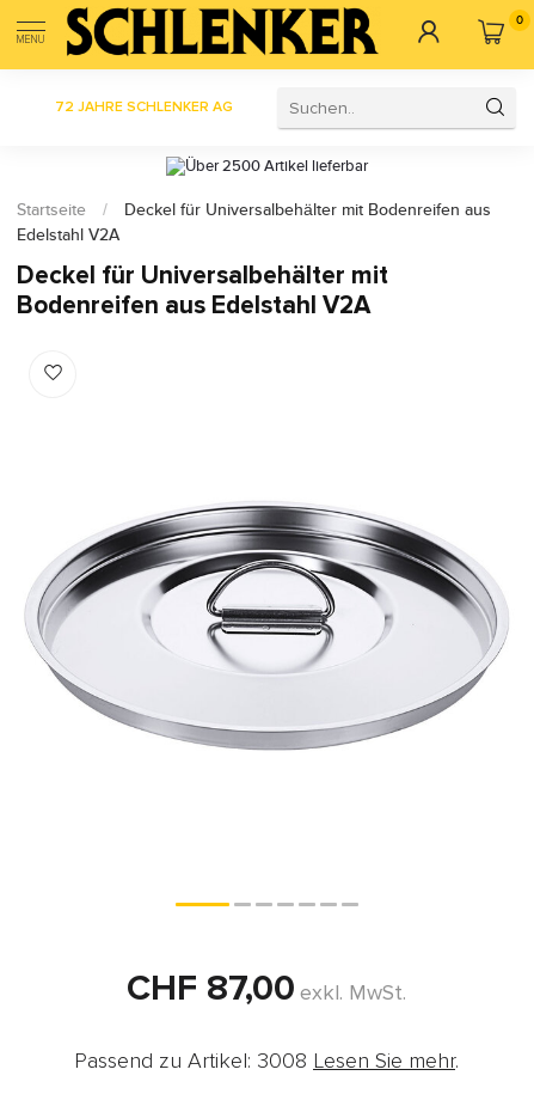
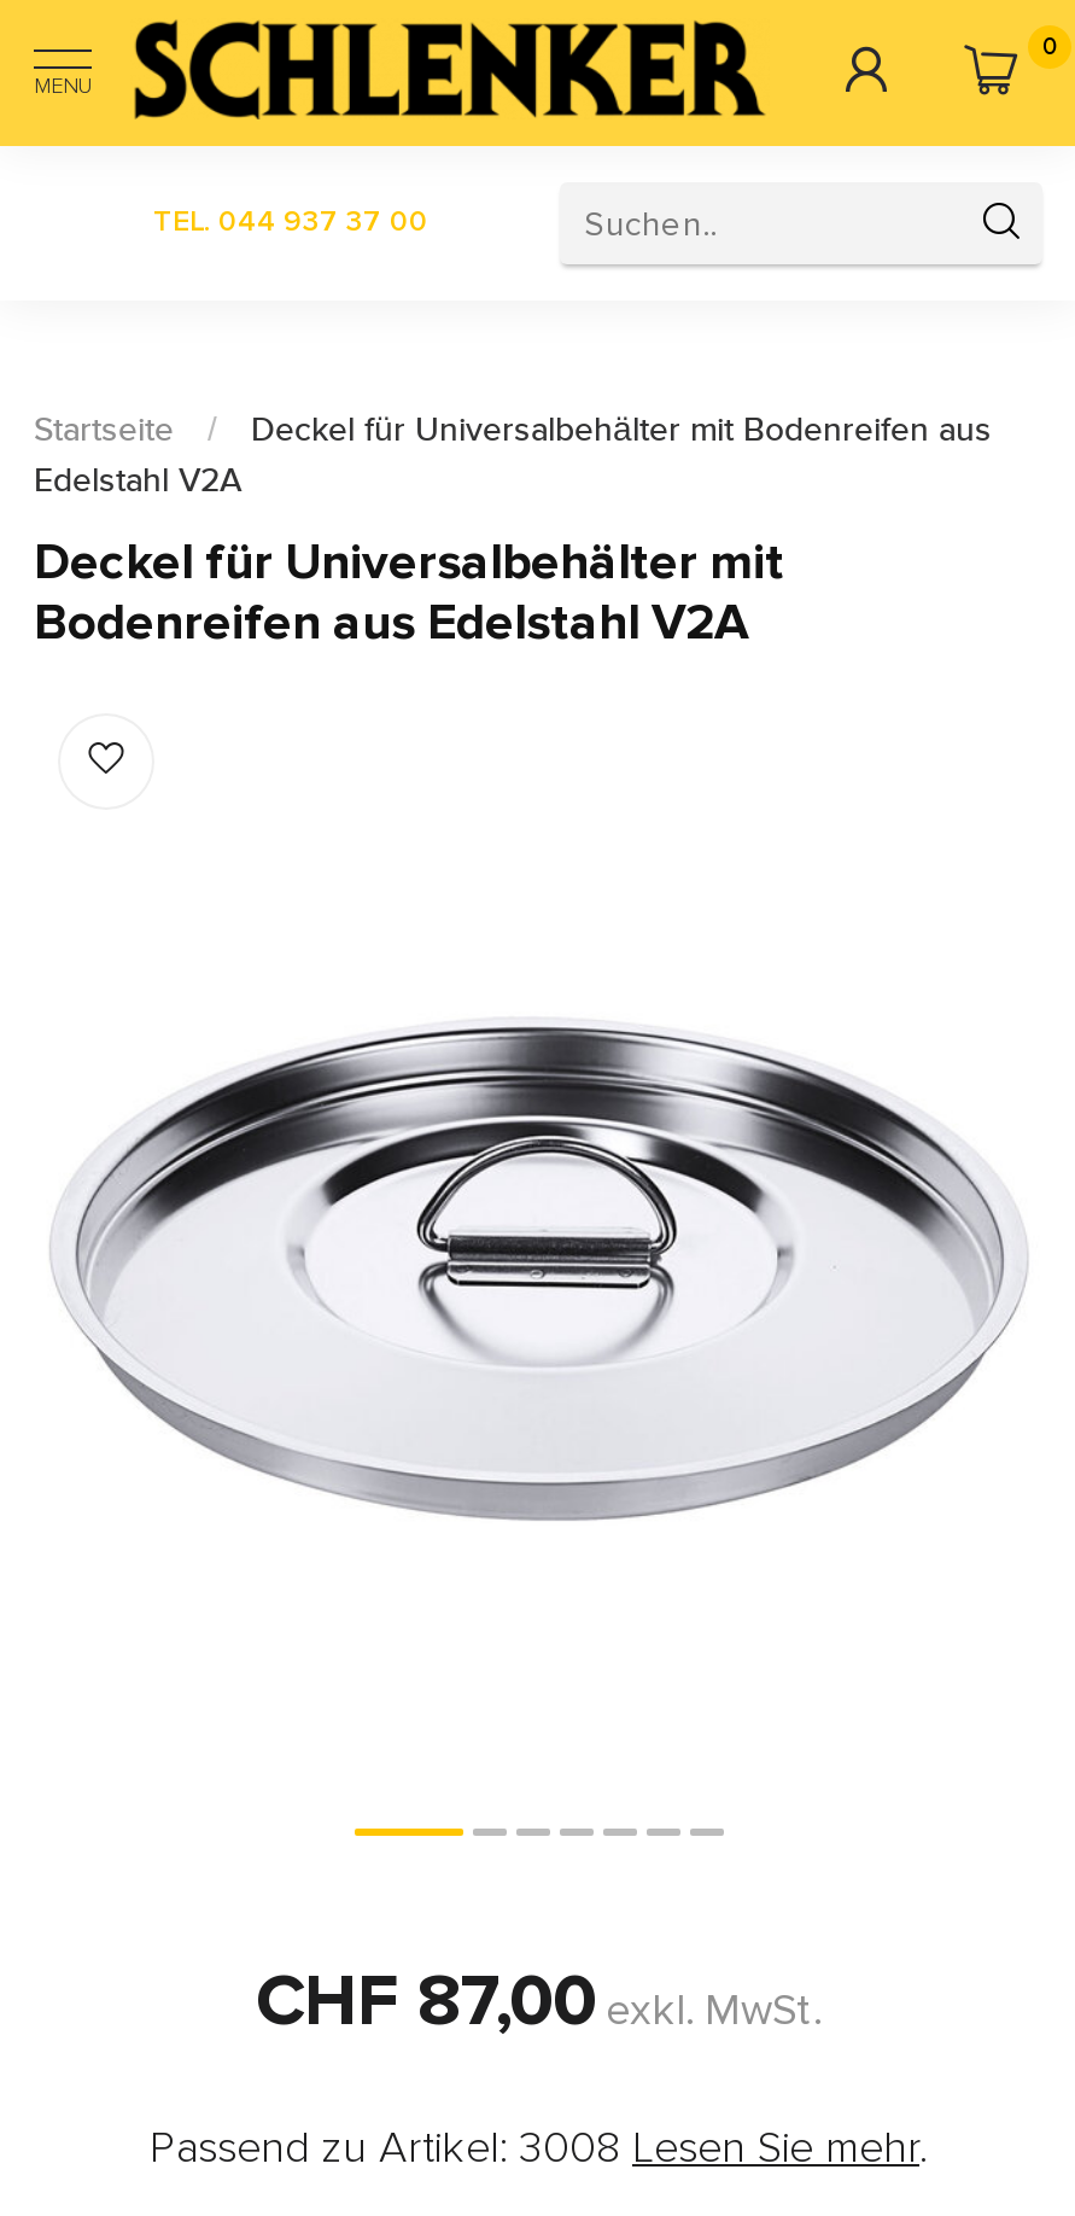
[55,98,367,176] 72 JAHRE SCHLENKER AG | Über 2500 Artikel lieferbar -> [153,204,428,240] TEL. 044 937 37 00

